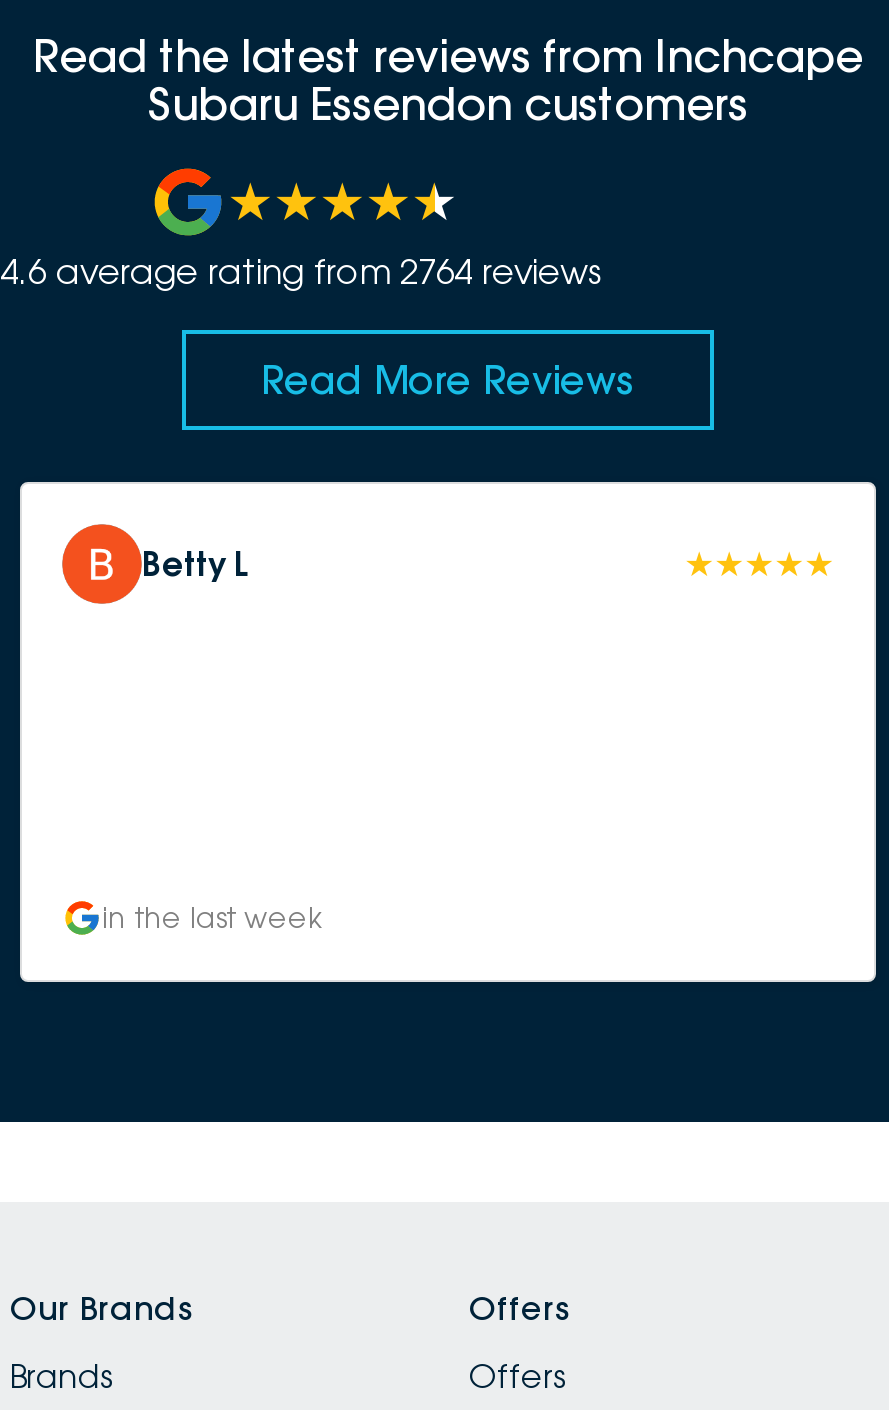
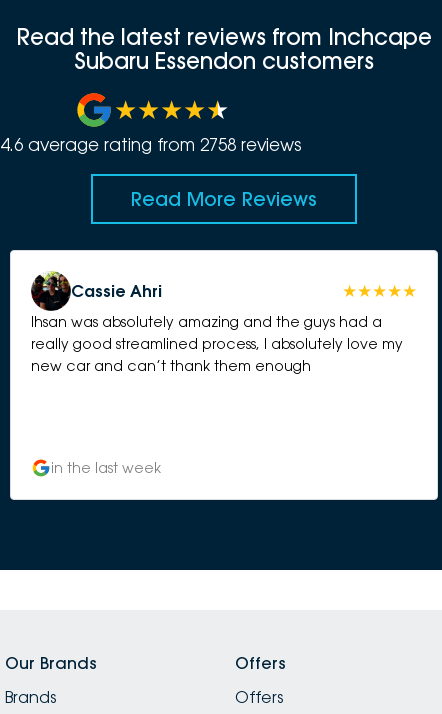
[0,250,604,292] 4.6 average rating from 2764 reviews -> [0,134,302,155] 4.6 average rating from 2758 reviews
[60,524,250,594] [image] | Betty L -> [30,271,403,374] [image] | Cassie Ahri | Ihsan was absolutely amazing and the guys had a | really good streamlined process, I absolutely love my | new car and can’t thank them enough

